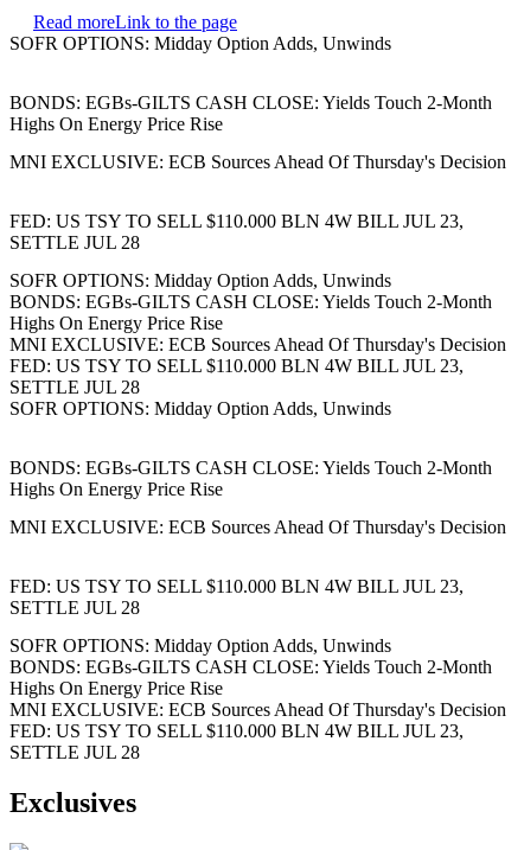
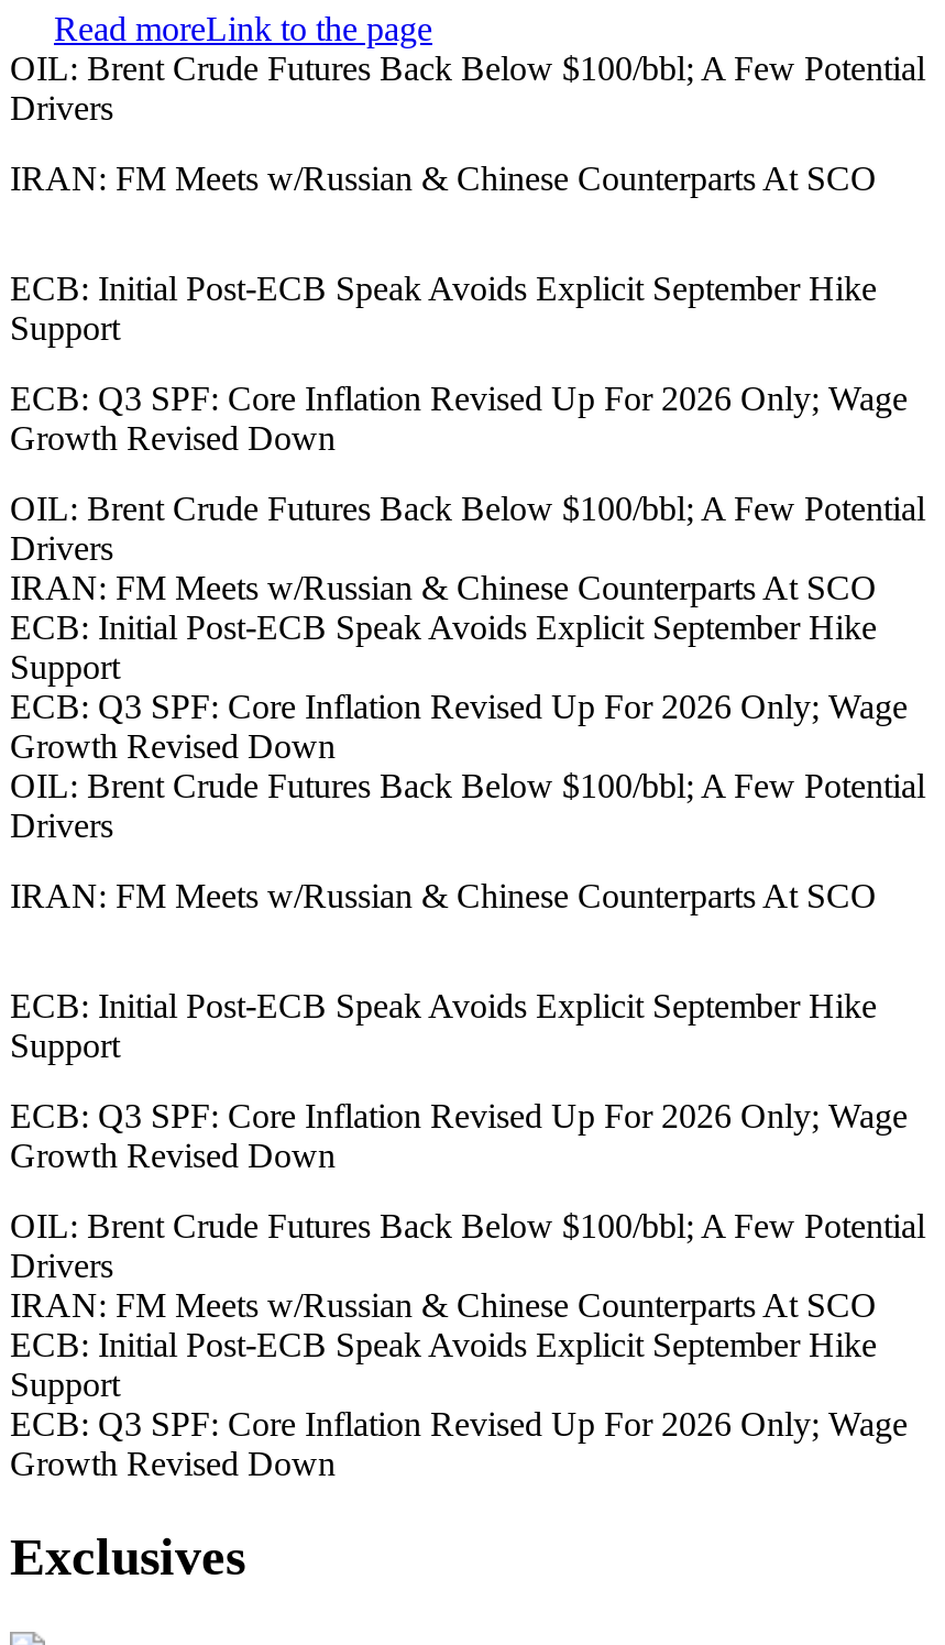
[9,33,391,54] SOFR OPTIONS: Midday Option Adds, Unwinds -> [10,50,925,127] OIL: Brent Crude Futures Back Below $100/bbl; A Few Potential | Drivers
[9,93,492,134] BONDS: EGBs-GILTS CASH CLOSE: Yields Touch 2-Month | Highs On Energy Price Rise -> [10,160,877,197] IRAN: FM Meets w/Russian & Chinese Counterparts At SCO
[9,152,506,172] MNI EXCLUSIVE: ECB Sources Ahead Of Thursday's Decision -> [10,270,877,347] ECB: Initial Post-ECB Speak Avoids Explicit September Hike | Support
[9,211,464,253] FED: US TSY TO SELL $110.000 BLN 4W BILL JUL 23, | SETTLE JUL 28 -> [10,380,908,457] ECB: Q3 SPF: Core Inflation Revised Up For 2026 Only; Wage | Growth Revised Down
[9,271,506,419] SOFR OPTIONS: Midday Option Adds, Unwinds | BONDS: EGBs-GILTS CASH CLOSE: Yields Touch 2-Month | Highs On Energy Price Rise | MNI EXCLUSIVE: ECB Sources Ahead Of Thursday's Decision | FED: US TSY TO SELL $110.000 BLN 4W BILL JUL 23, | SETTLE JUL 28 | SOFR OPTIONS: Midday Option Adds, Unwinds -> [10,490,925,844] OIL: Brent Crude Futures Back Below $100/bbl; A Few Potential | Drivers | IRAN: FM Meets w/Russian & Chinese Counterparts At SCO | ECB: Initial Post-ECB Speak Avoids Explicit September Hike | Support | ECB: Q3 SPF: Core Inflation Revised Up For 2026 Only; Wage | Growth Revised Down | OIL: Brent Crude Futures Back Below $100/bbl; A Few Potential | Drivers
[9,458,492,499] BONDS: EGBs-GILTS CASH CLOSE: Yields Touch 2-Month | Highs On Energy Price Rise -> [10,877,877,915] IRAN: FM Meets w/Russian & Chinese Counterparts At SCO
[9,517,506,537] MNI EXCLUSIVE: ECB Sources Ahead Of Thursday's Decision -> [10,987,877,1064] ECB: Initial Post-ECB Speak Avoids Explicit September Hike | Support
[9,576,464,618] FED: US TSY TO SELL $110.000 BLN 4W BILL JUL 23, | SETTLE JUL 28 -> [10,1097,908,1174] ECB: Q3 SPF: Core Inflation Revised Up For 2026 Only; Wage | Growth Revised Down
[9,636,506,763] SOFR OPTIONS: Midday Option Adds, Unwinds | BONDS: EGBs-GILTS CASH CLOSE: Yields Touch 2-Month | Highs On Energy Price Rise | MNI EXCLUSIVE: ECB Sources Ahead Of Thursday's Decision | FED: US TSY TO SELL $110.000 BLN 4W BILL JUL 23, | SETTLE JUL 28 -> [10,1208,925,1483] OIL: Brent Crude Futures Back Below $100/bbl; A Few Potential | Drivers | IRAN: FM Meets w/Russian & Chinese Counterparts At SCO | ECB: Initial Post-ECB Speak Avoids Explicit September Hike | Support | ECB: Q3 SPF: Core Inflation Revised Up For 2026 Only; Wage | Growth Revised Down

